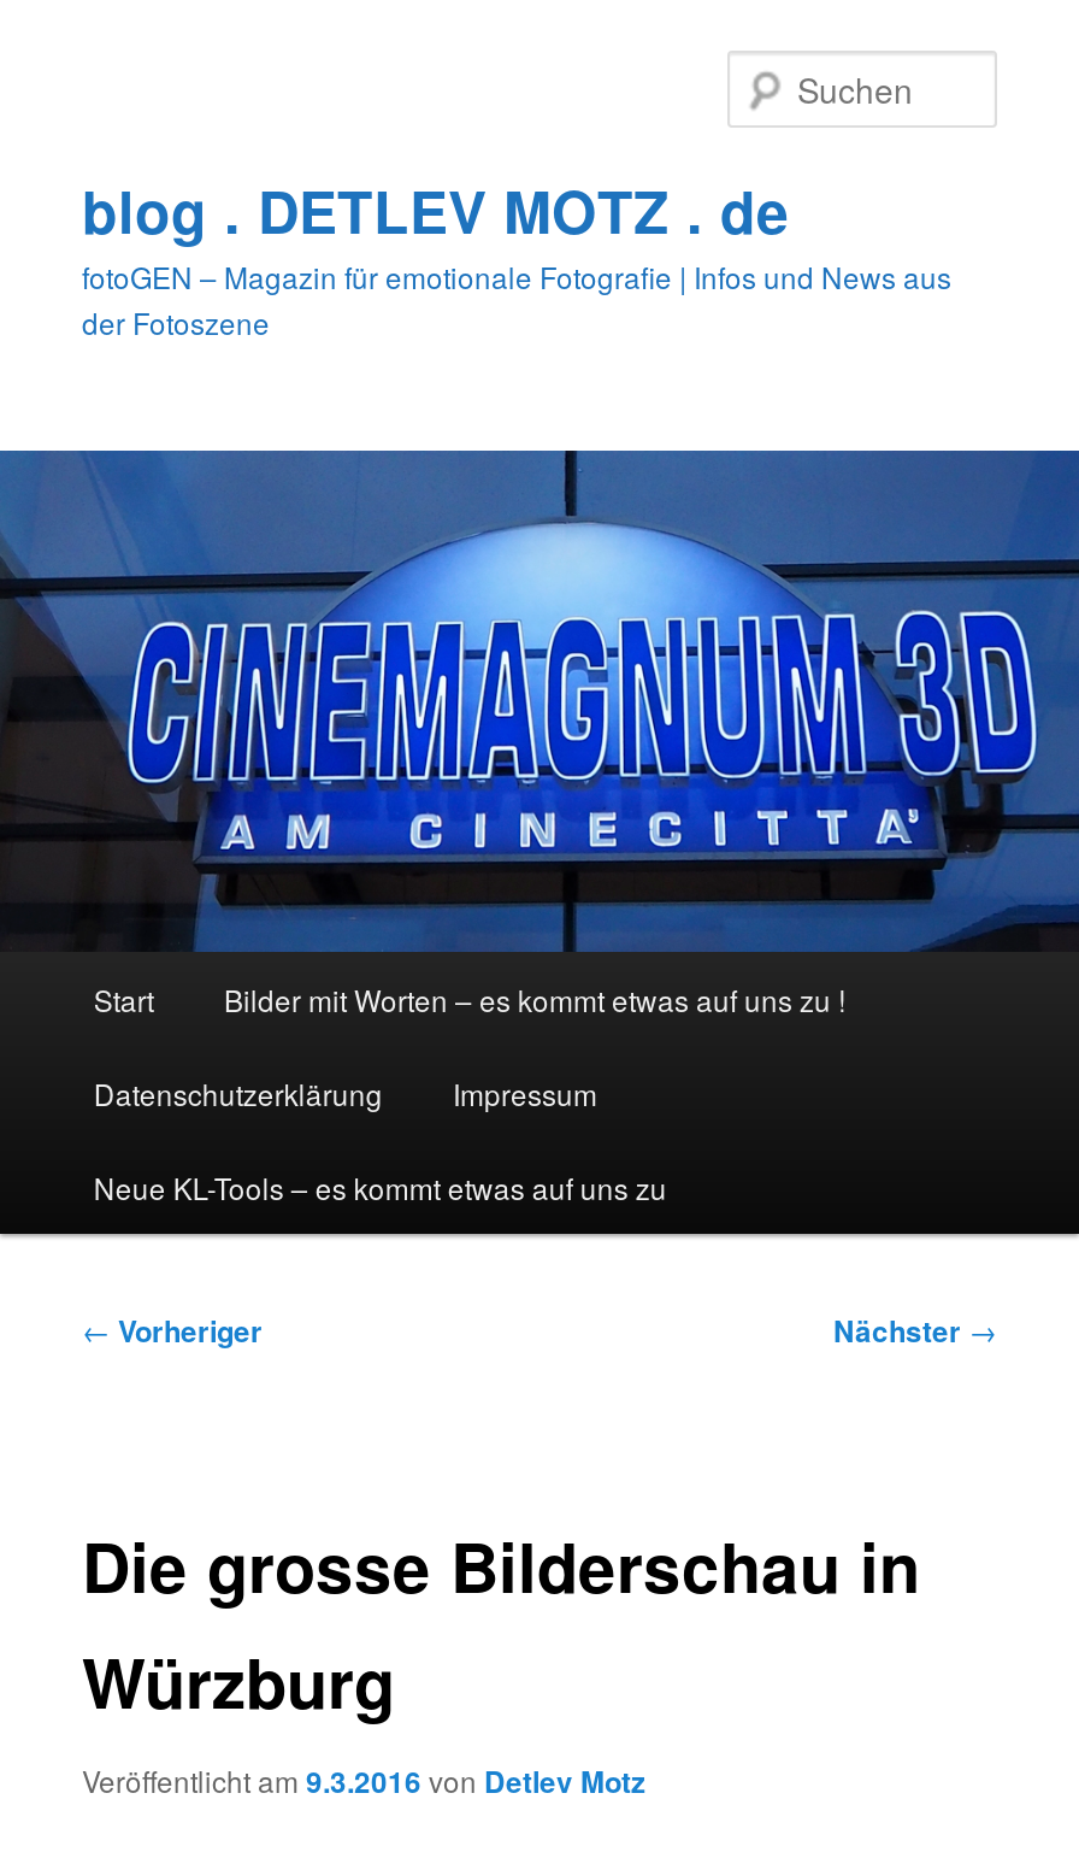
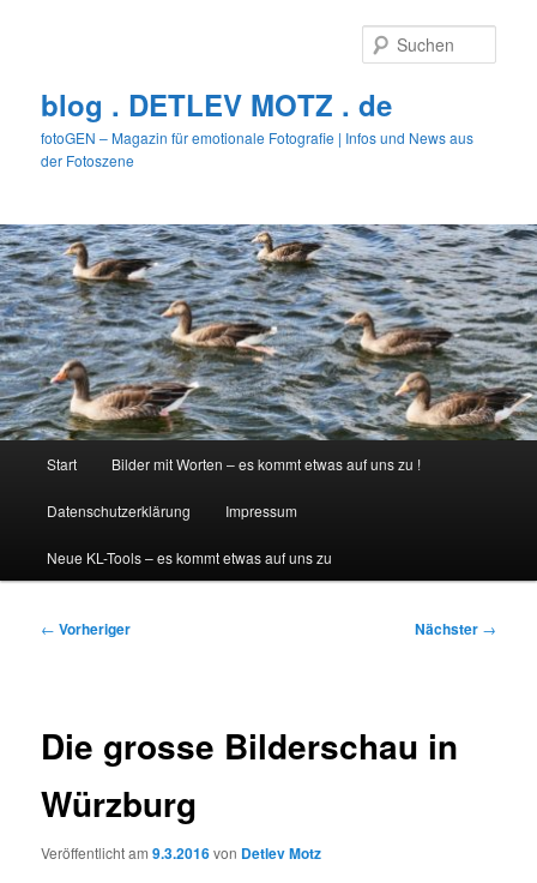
[7,451,1072,952] [image] -> [4,224,533,441] [image]

